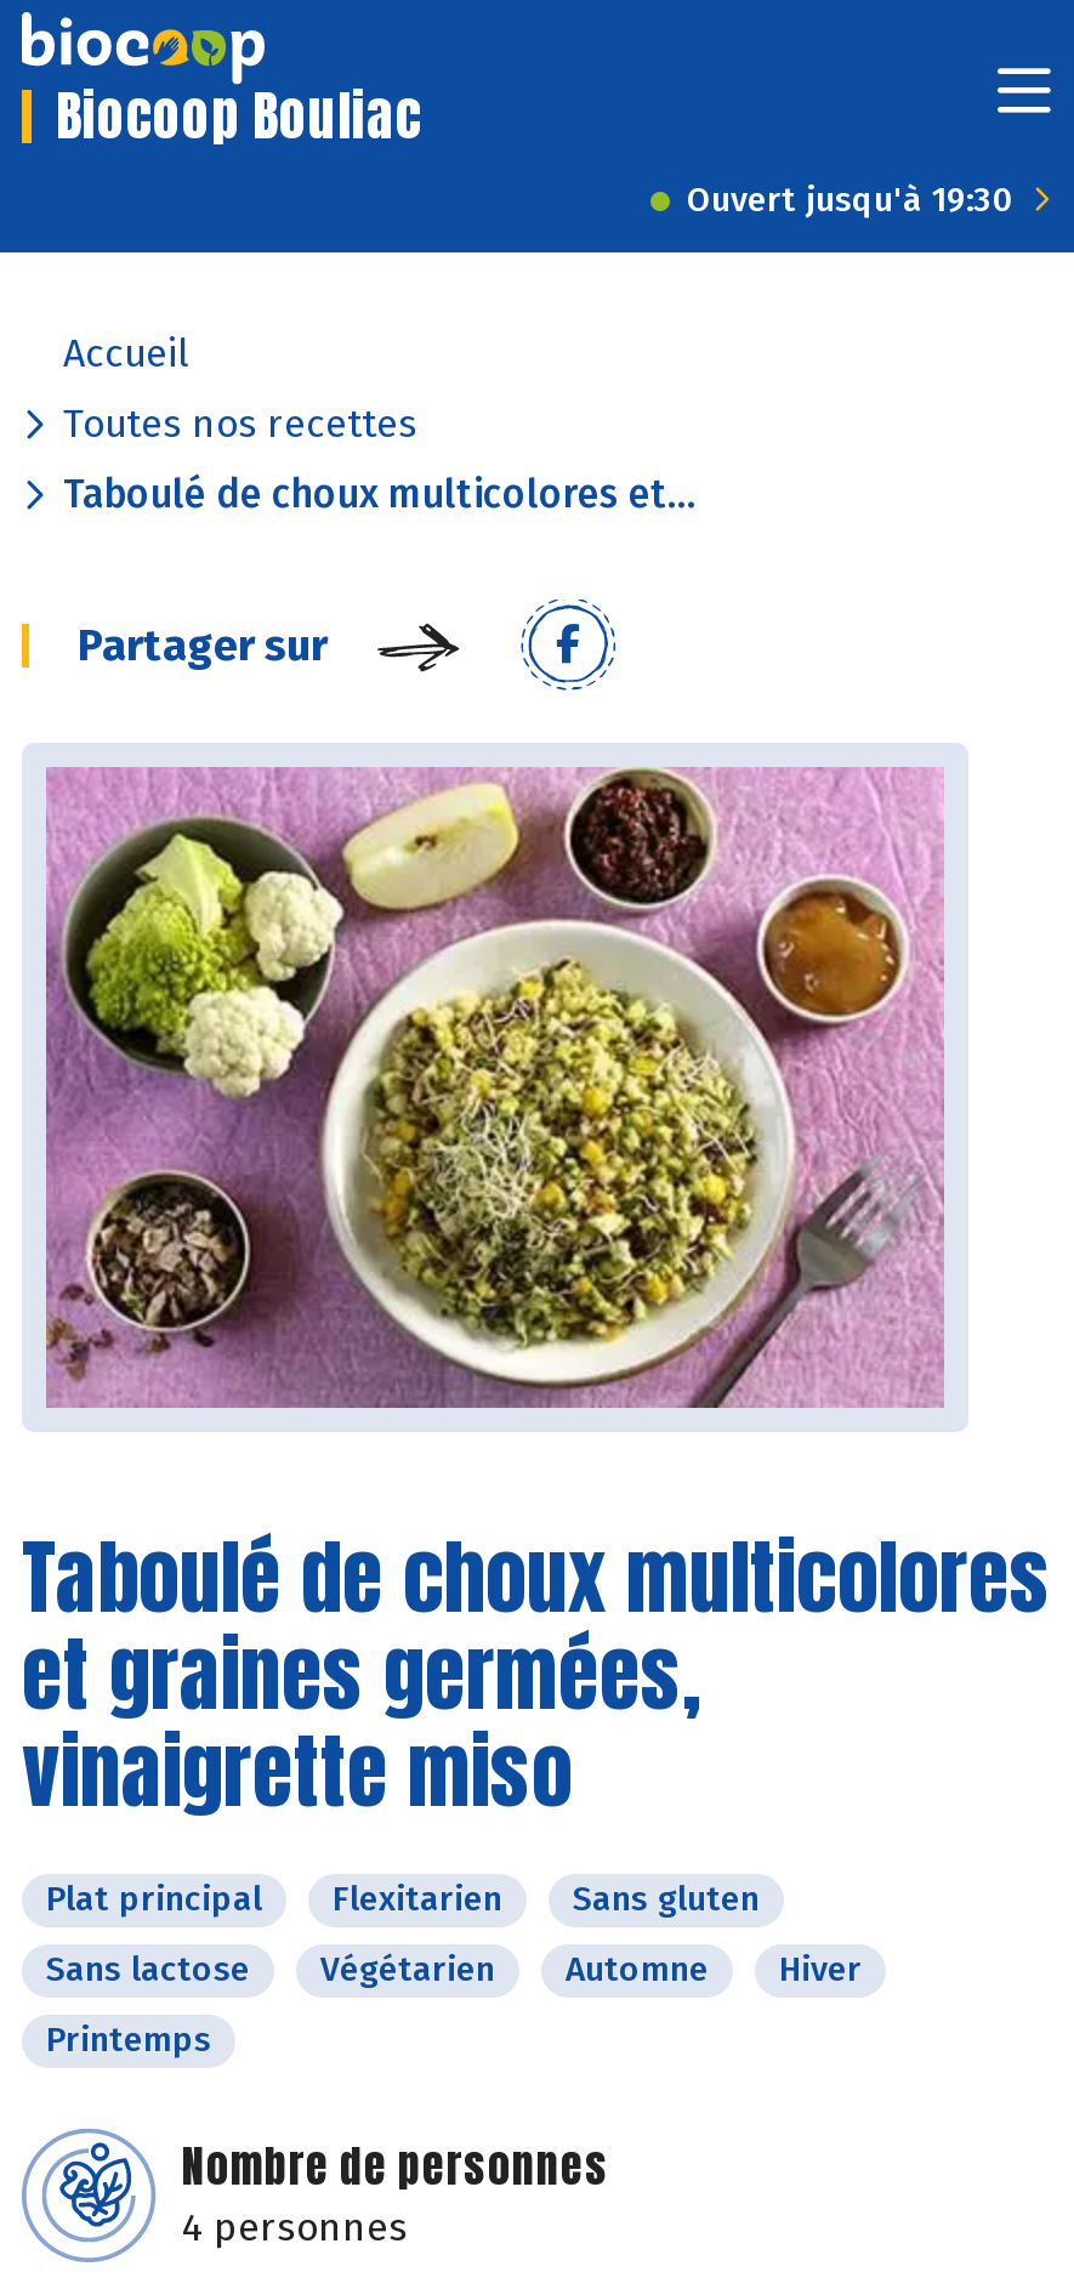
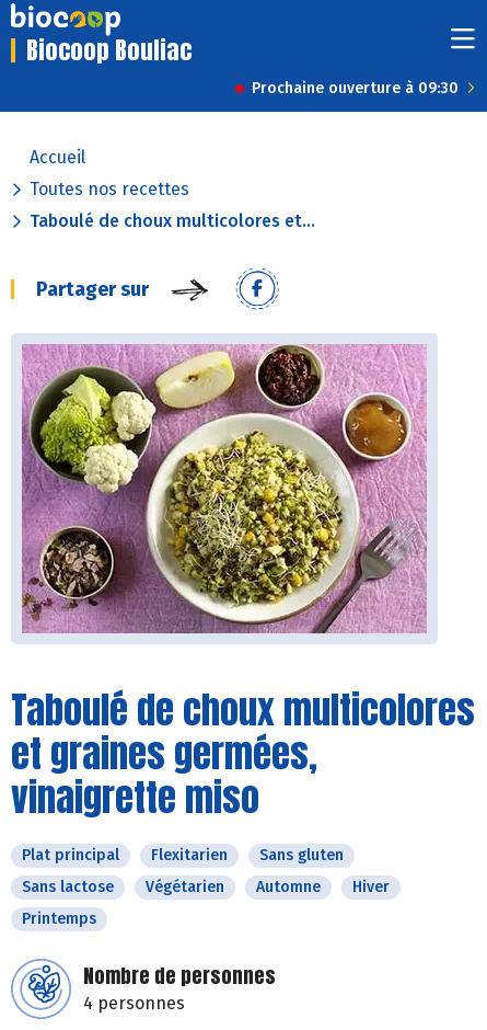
[687,180,1015,221] Ouvert jusqu'à 19:30 -> [252,79,459,98] Prochaine ouverture à 09:30

